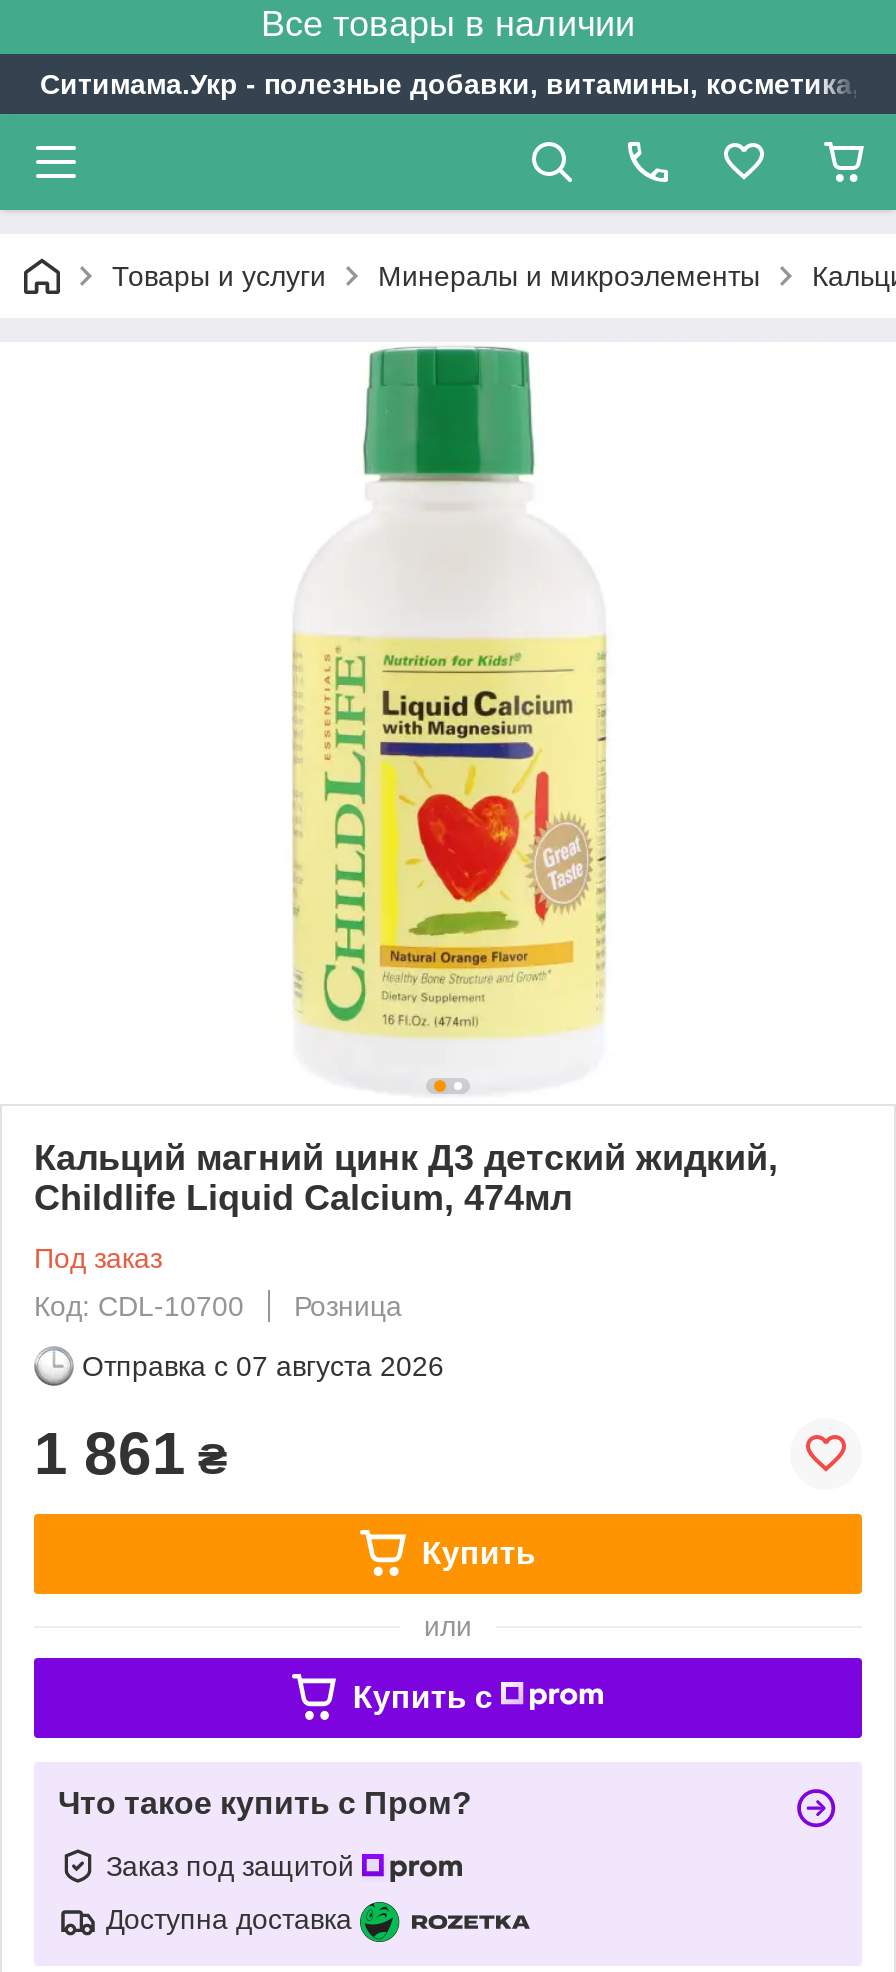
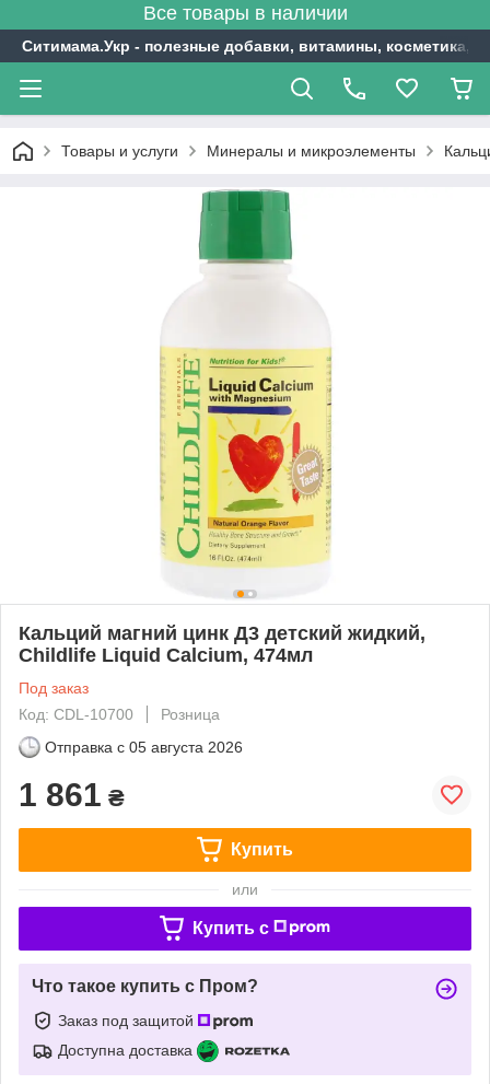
[82,1350,444,1382] Отправка с 07 августа 2026 -> [45,738,243,756] Отправка с 05 августа 2026

